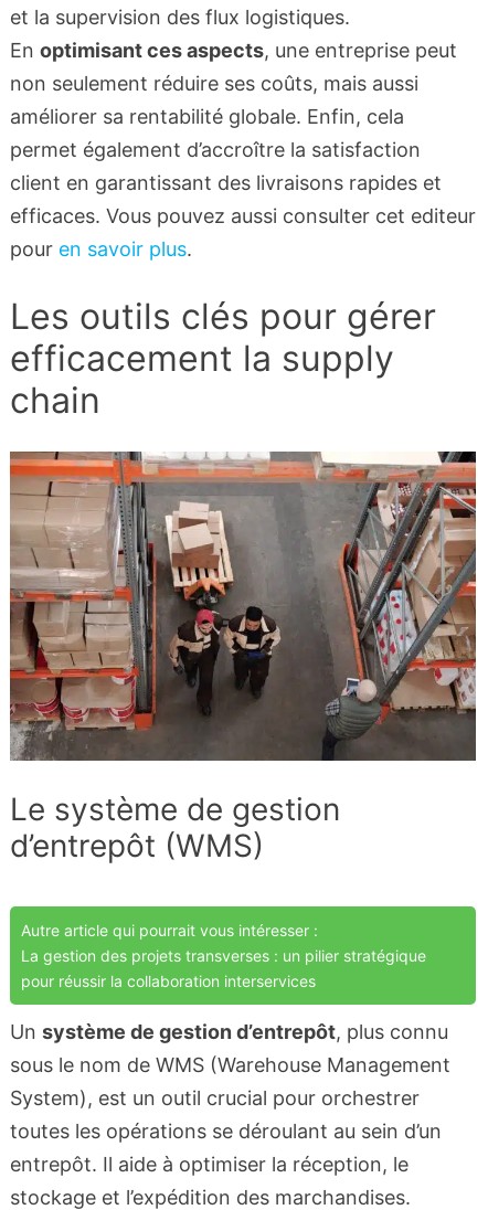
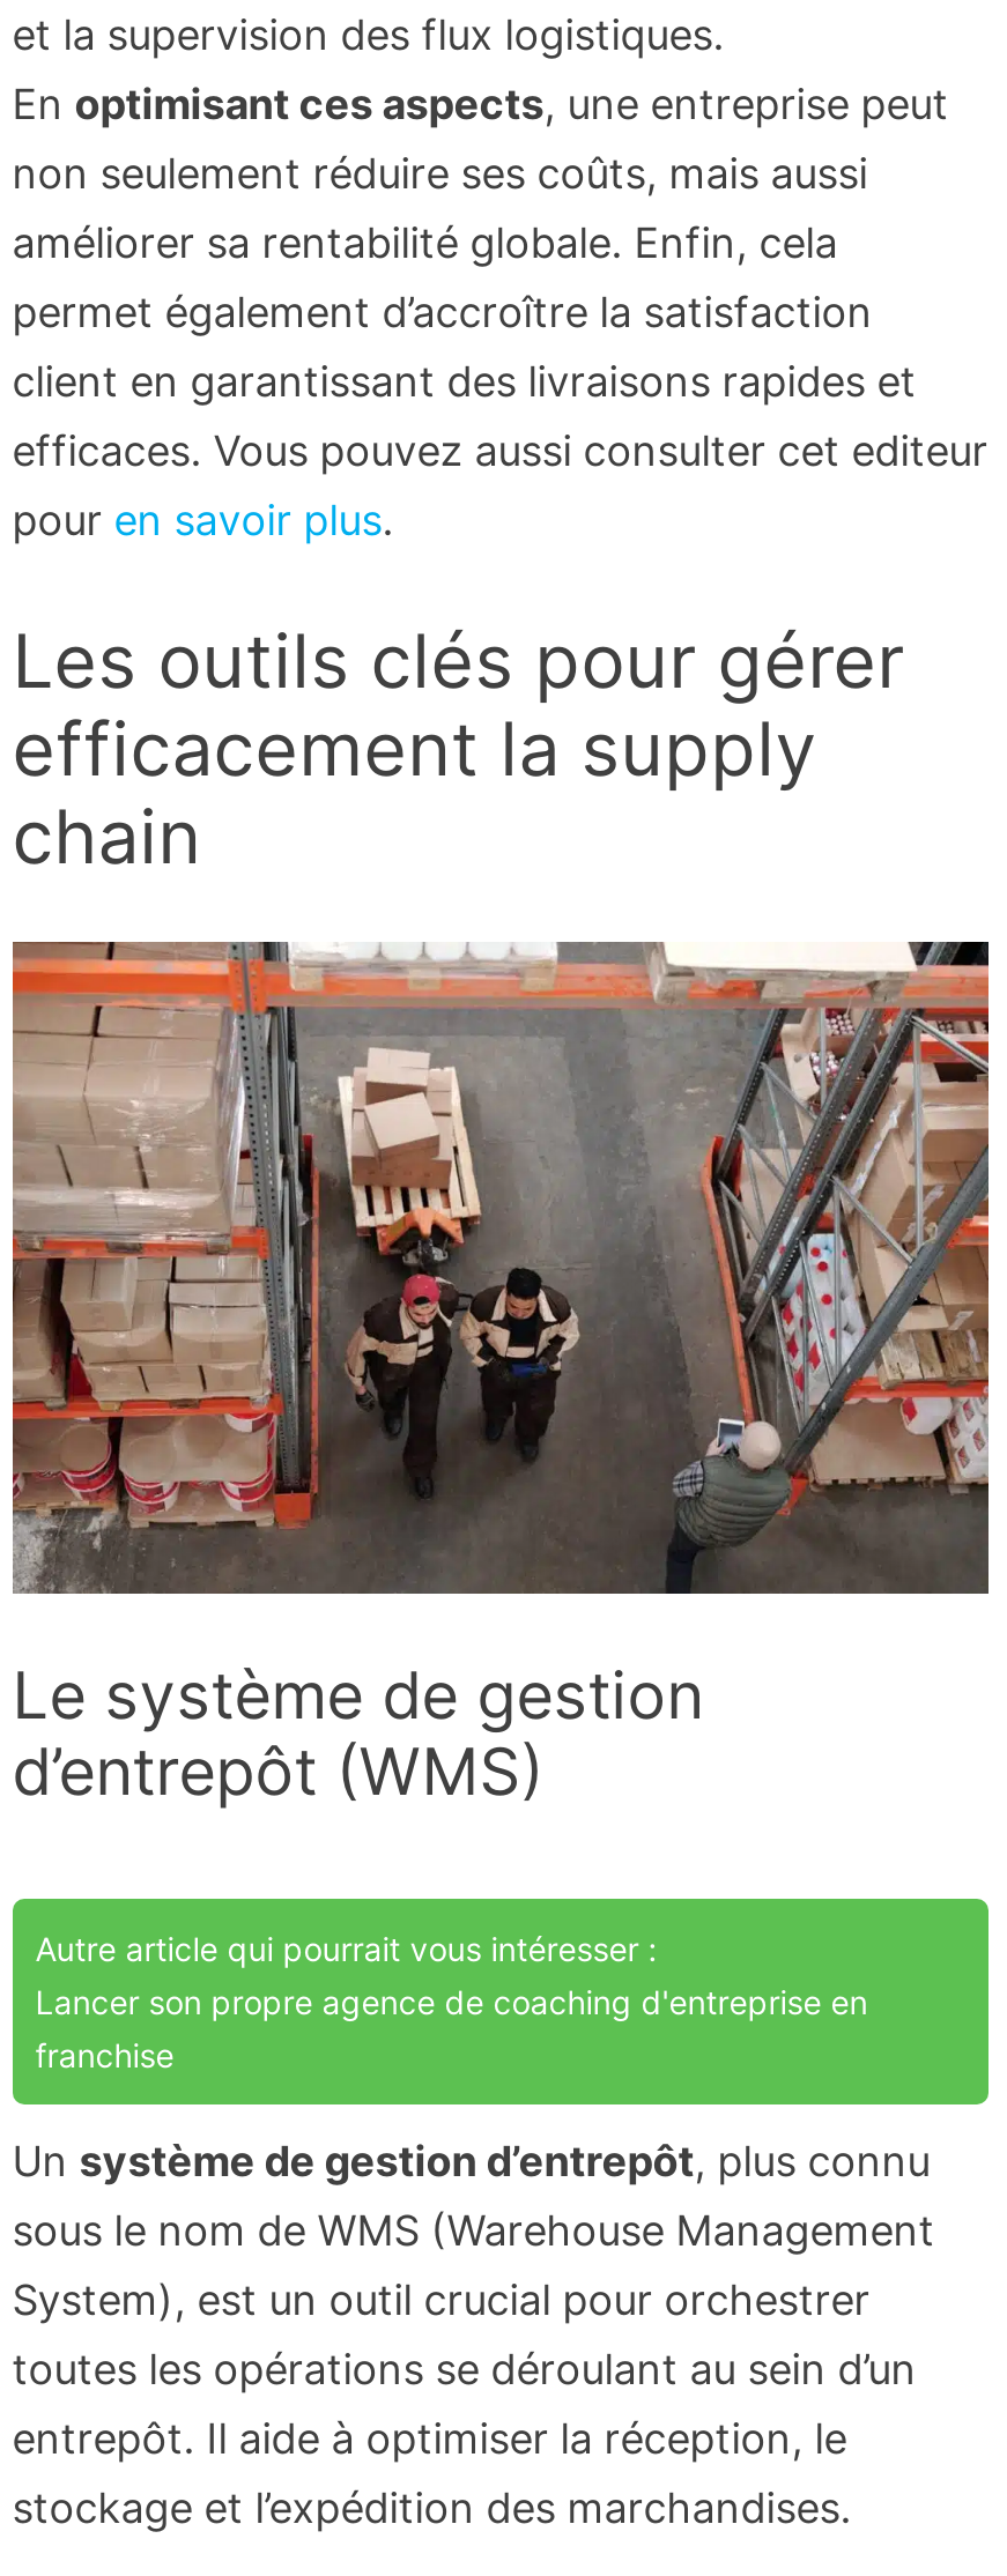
[21,946,426,990] La gestion des projets transverses : un pilier stratégique | pour réussir la collaboration interservices -> [35,1982,868,2074] Lancer son propre agence de coaching d'entreprise en | franchise

